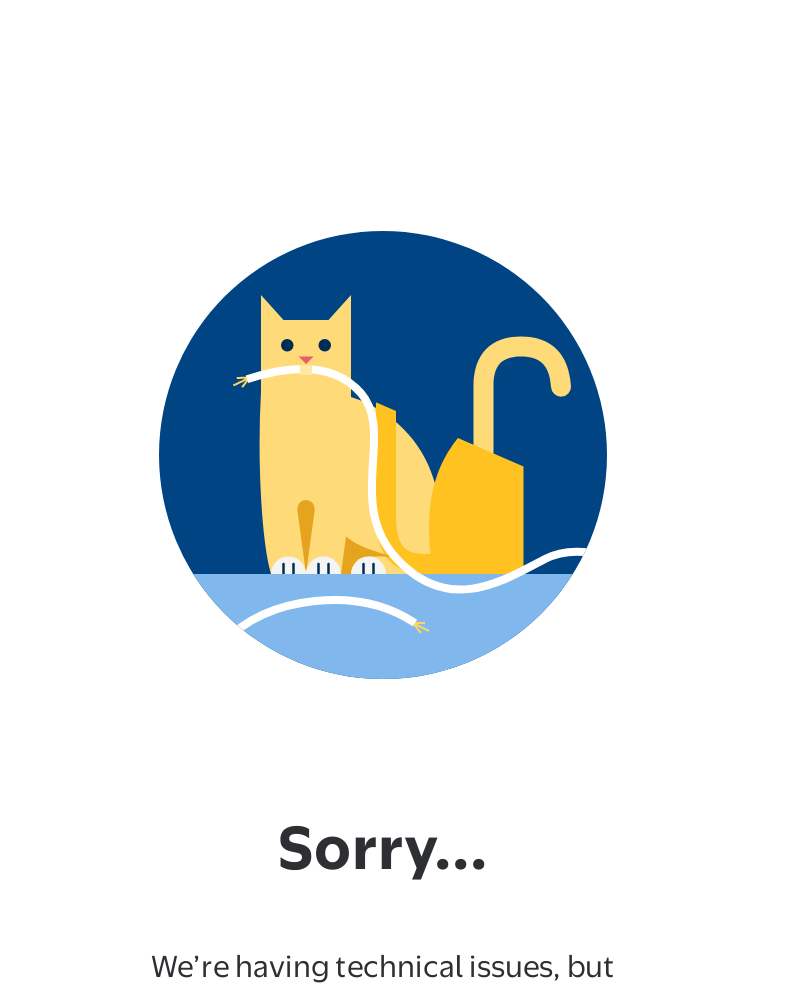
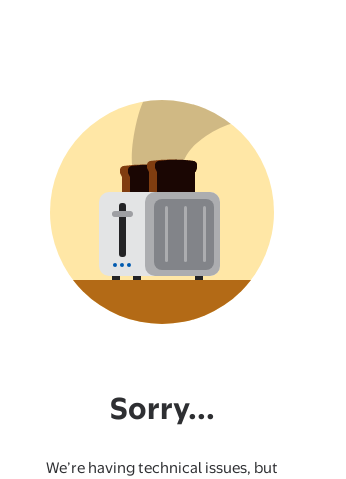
[157,229,609,681] [image] -> [50,99,274,325] [image]

